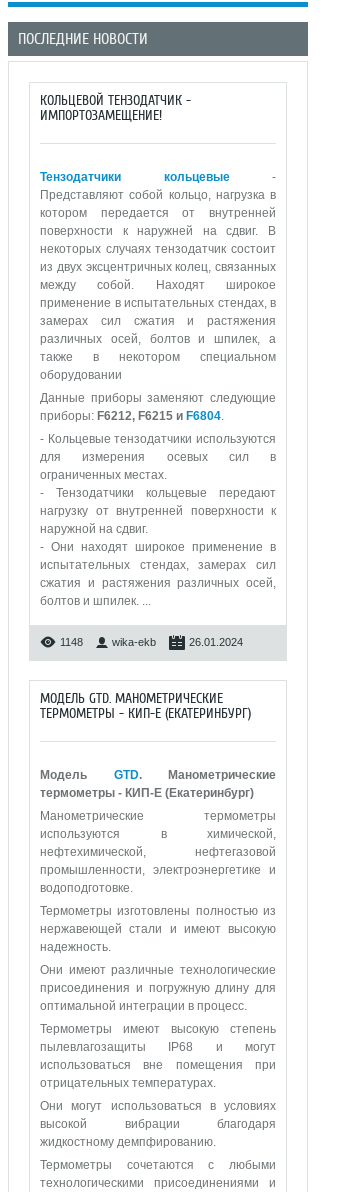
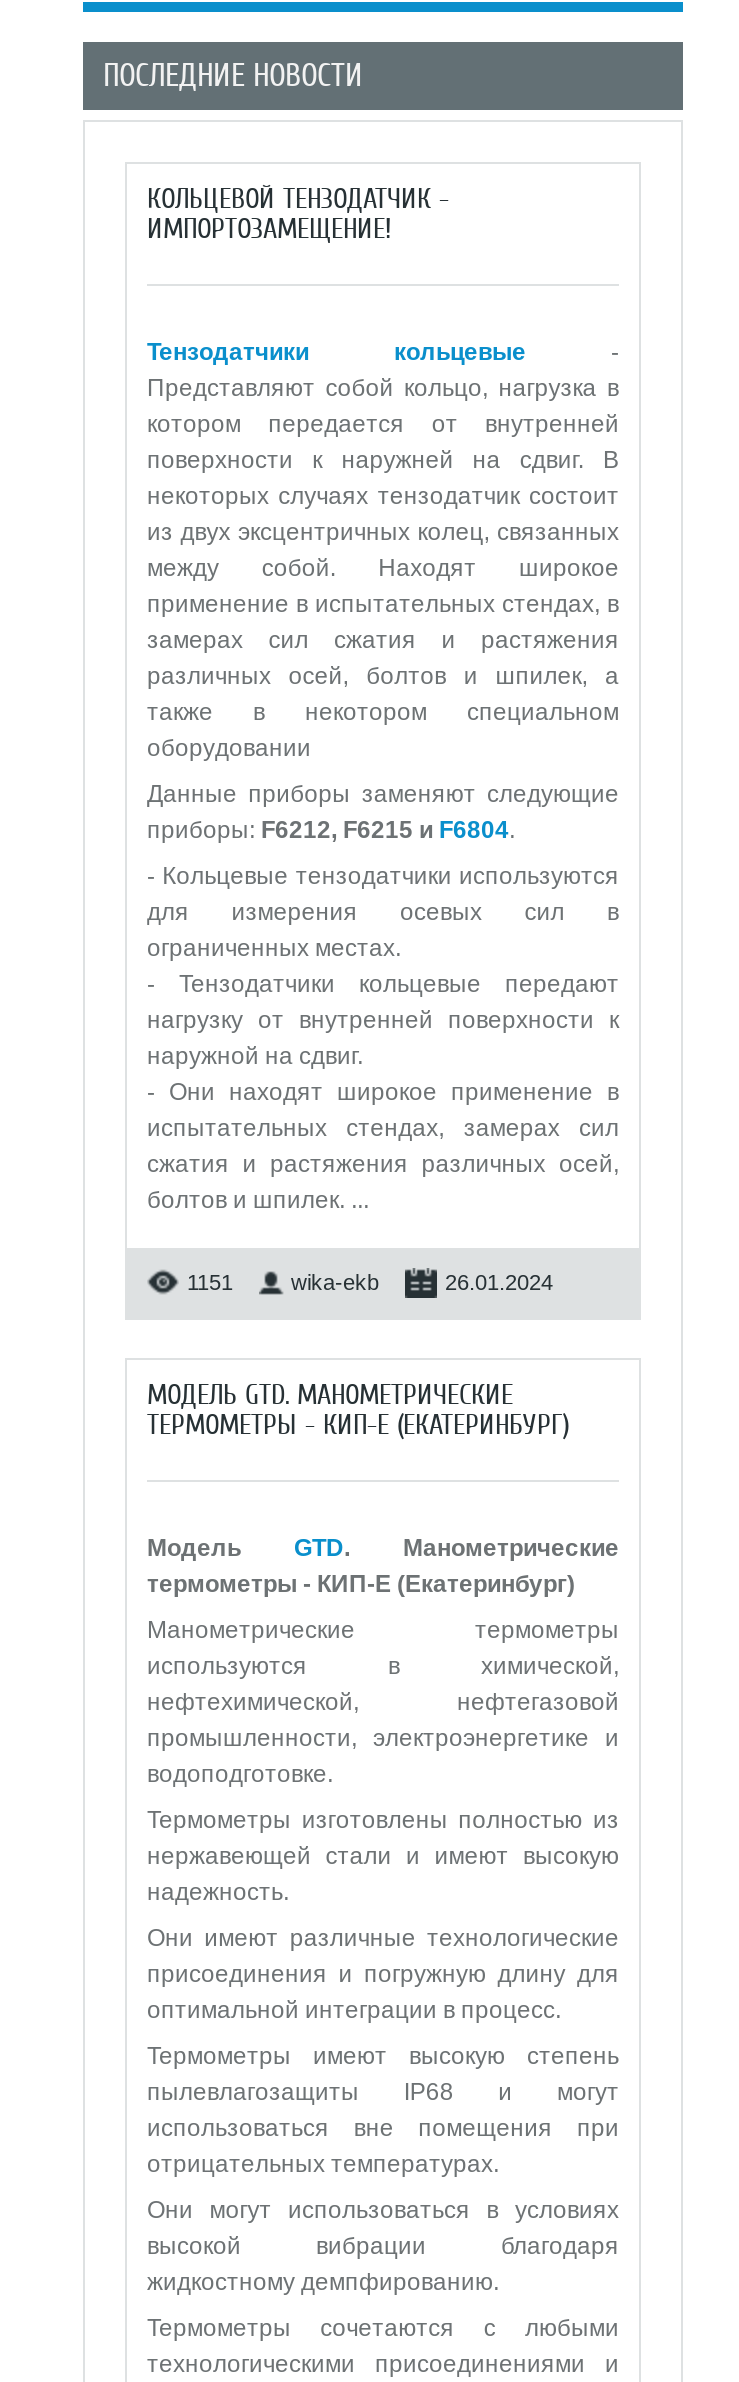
[60,636,83,648] 1148 -> [187,1270,233,1294] 1151

